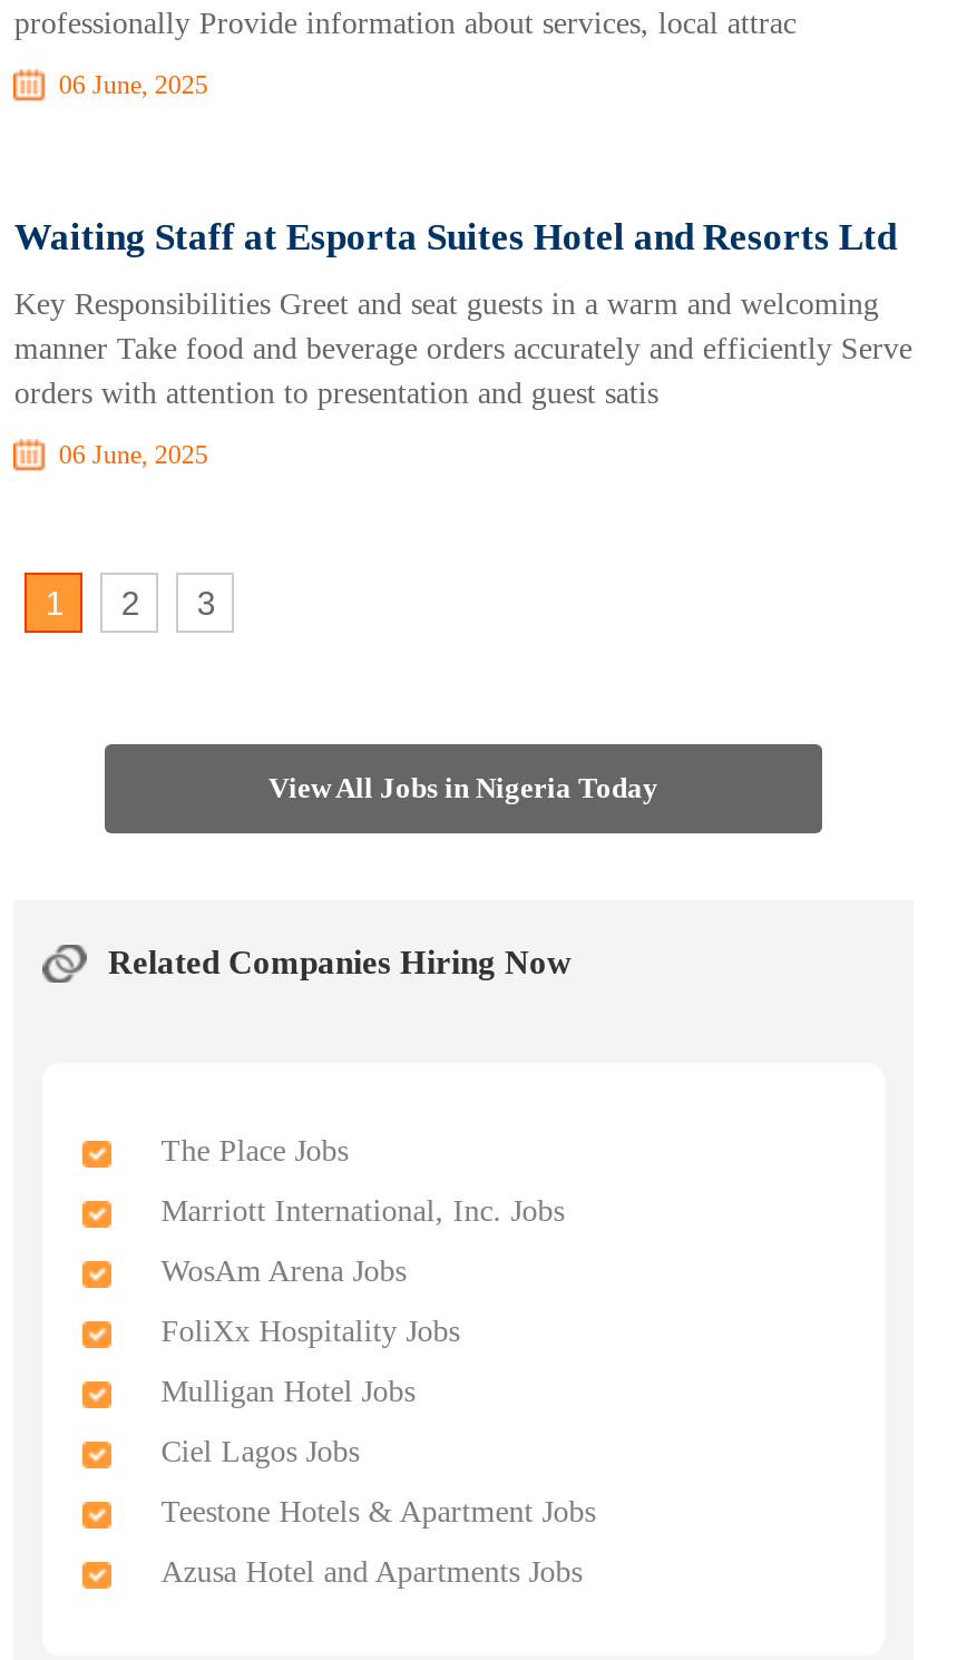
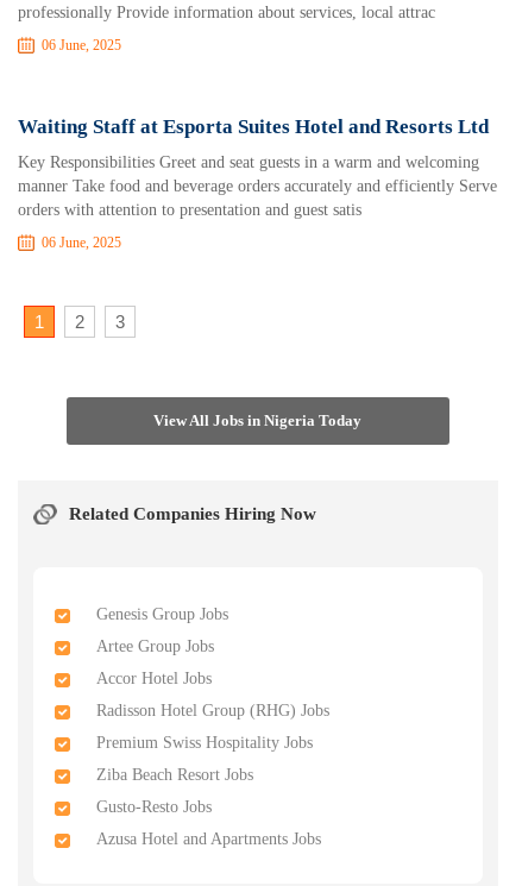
[161,1134,348,1168] The Place Jobs -> [97,605,229,623] Genesis Group Jobs
[161,1194,564,1228] Marriott International, Inc. Jobs -> [97,637,214,655] Artee Group Jobs
[161,1254,406,1288] WosAm Arena Jobs -> [97,670,212,687] Accor Hotel Jobs
[161,1315,460,1348] FoliXx Hospitality Jobs -> [97,702,330,720] Radisson Hotel Group (RHG) Jobs
[161,1375,415,1408] Mulligan Hotel Jobs -> [97,734,313,752] Premium Swiss Hospitality Jobs
[161,1435,359,1468] Ciel Lagos Jobs -> [97,766,254,784] Ziba Beach Resort Jobs
[161,1495,596,1529] Teestone Hotels & Apartment Jobs -> [97,798,212,816] Gusto-Resto Jobs

